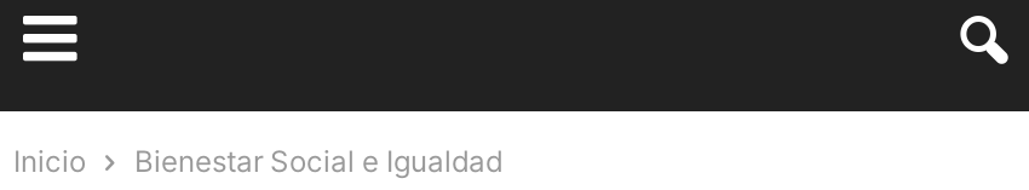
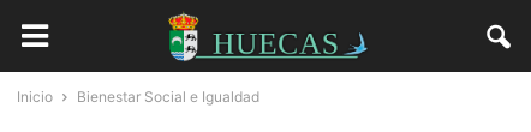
none -> [168,12,368,62] [image]

